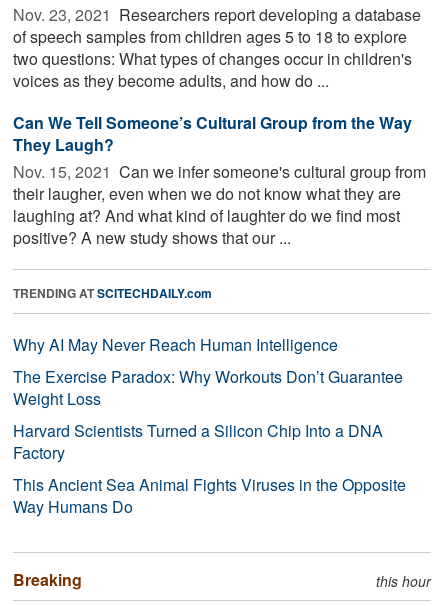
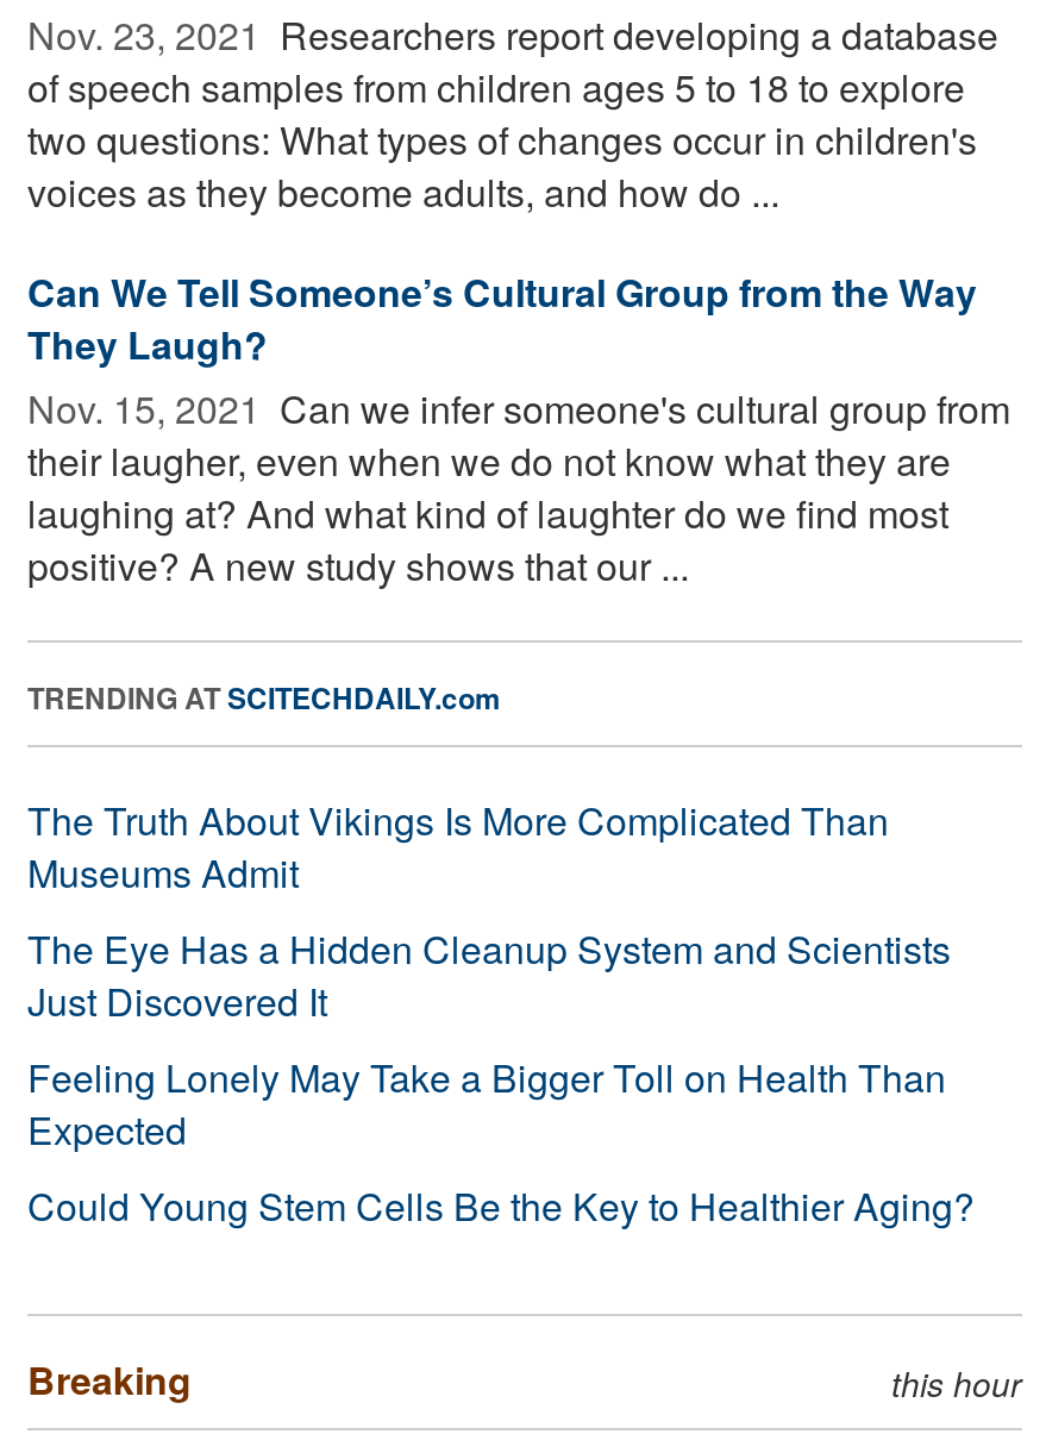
[13,333,406,518] Why AI May Never Reach Human Intelligence | The Exercise Paradox: Why Workouts Don’t Guarantee | Weight Loss | Harvard Scientists Turned a Silicon Chip Into a DNA | Factory | This Ancient Sea Animal Fights Viruses in the Opposite | Way Humans Do -> [27,792,975,1232] The Truth About Vikings Is More Complicated Than | Museums Admit | The Eye Has a Hidden Cleanup System and Scientists | Just Discovered It | Feeling Lonely May Take a Bigger Toll on Health Than | Expected | Could Young Stem Cells Be the Key to Healthier Aging?

